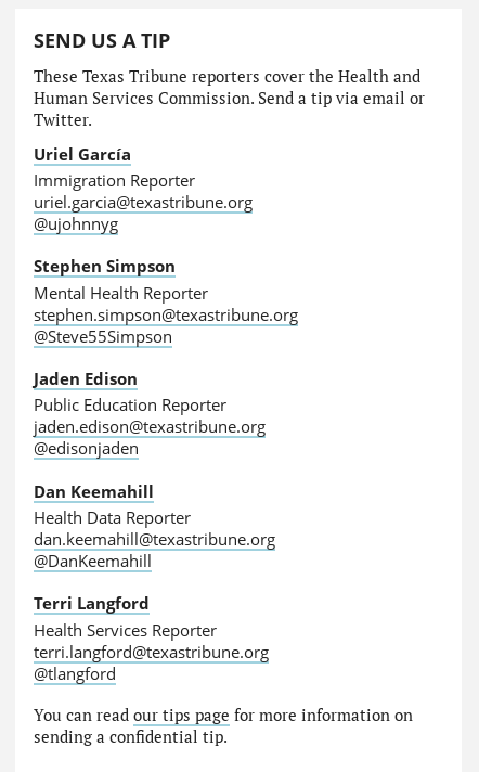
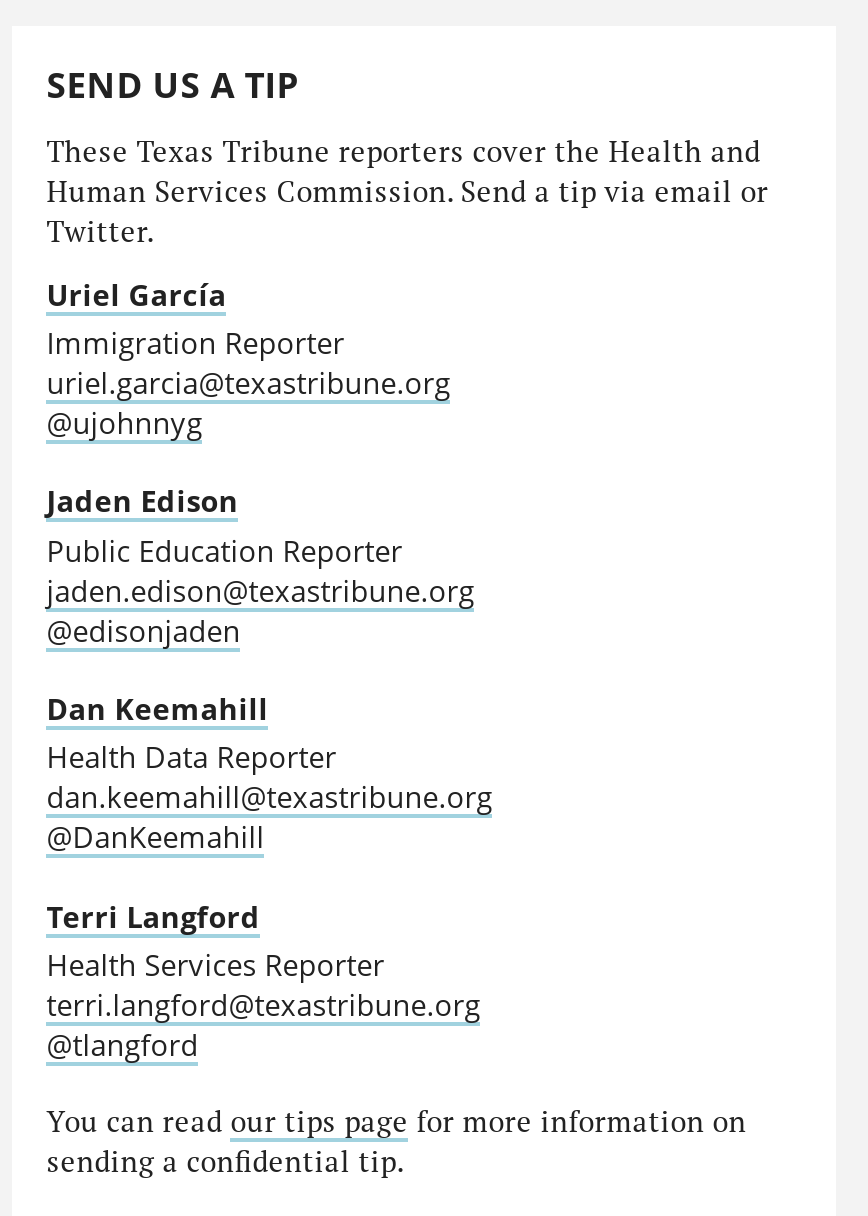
[34,255,298,347] Stephen Simpson | Mental Health Reporter | stephen.simpson@texastribune.org | @Steve55Simpson -> none

